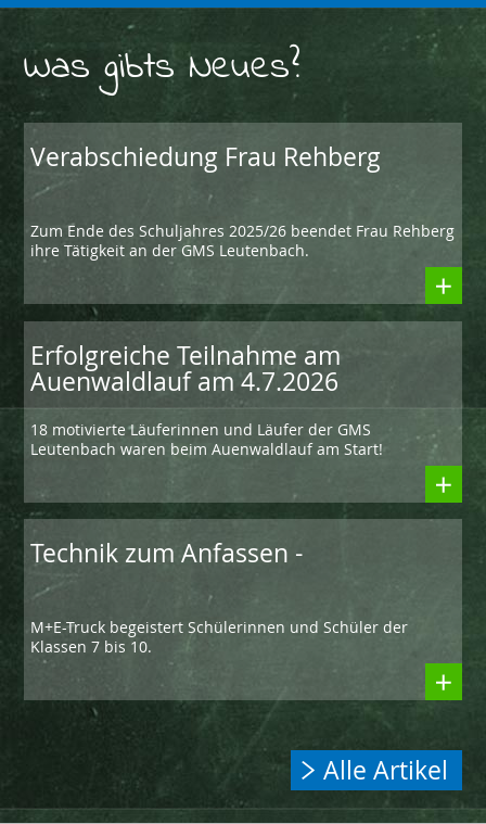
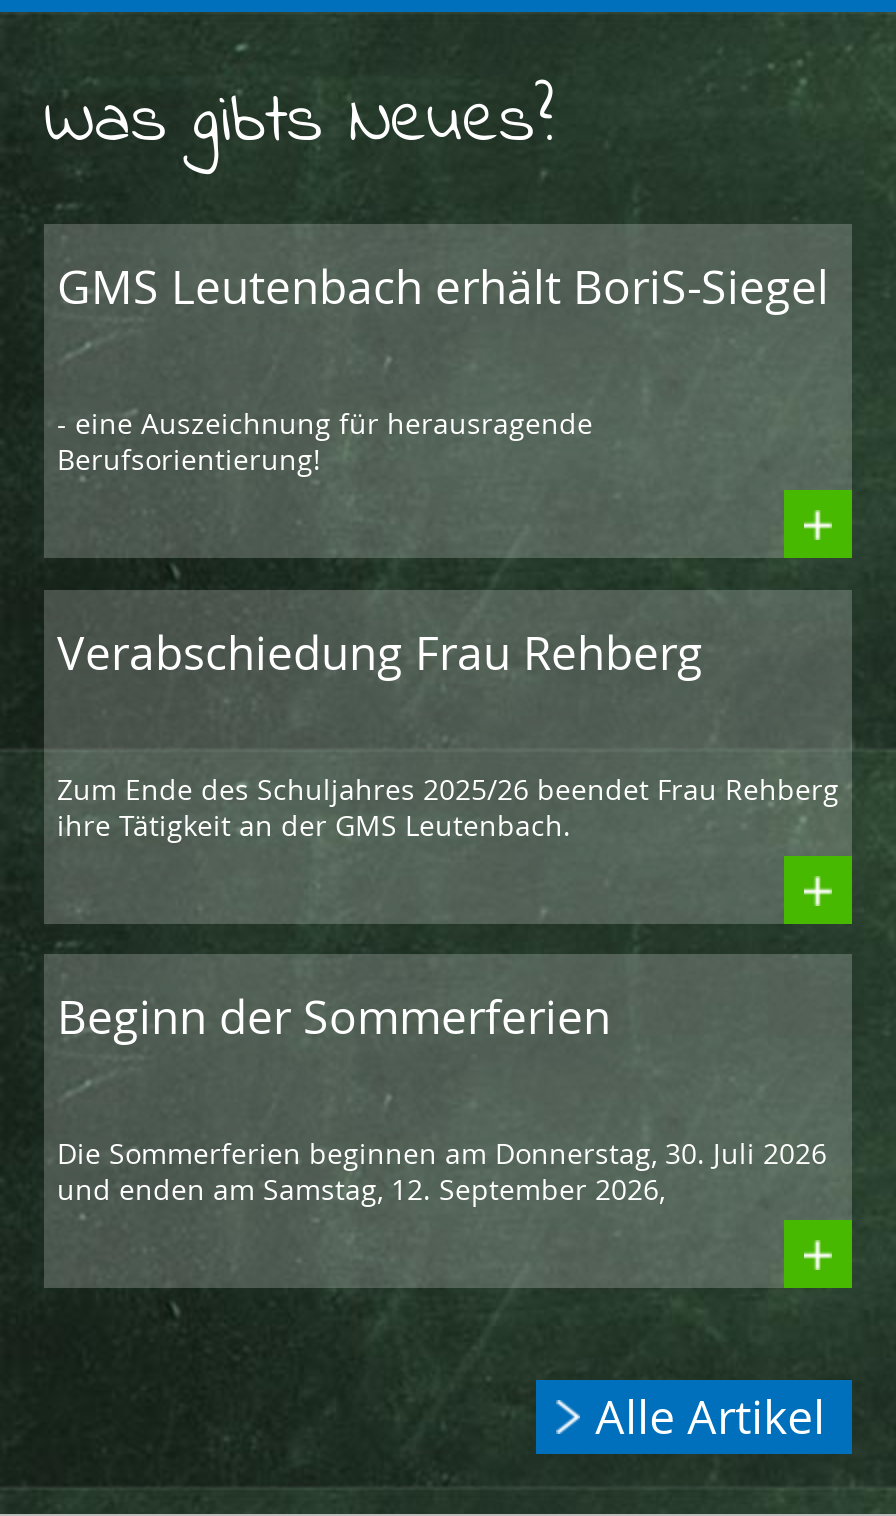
none -> [57,256,829,478] GMS Leutenbach erhält BoriS-Siegel | - eine Auszeichnung für herausragende | Berufsorientierung!
moved [31,140,455,261] -> [57,621,839,843]: Verabschiedung Frau Rehberg | Zum Ende des Schuljahres 2025/26 beendet Frau Rehberg | ihre Tätigkeit an der GMS Leutenbach.
[31,338,408,657] Erfolgreiche Teilnahme am | Auenwaldlauf am 4.7.2026 | 18 motivierte Läuferinnen und Läufer der GMS | Leutenbach waren beim Auenwaldlauf am Start! | Technik zum Anfassen - | M+E-Truck begeistert Schülerinnen und Schüler der | Klassen 7 bis 10. -> [57,987,827,1209] Beginn der Sommerferien | Die Sommerferien beginnen am Donnerstag, 30. Juli 2026 | und enden am Samstag, 12. September 2026,

